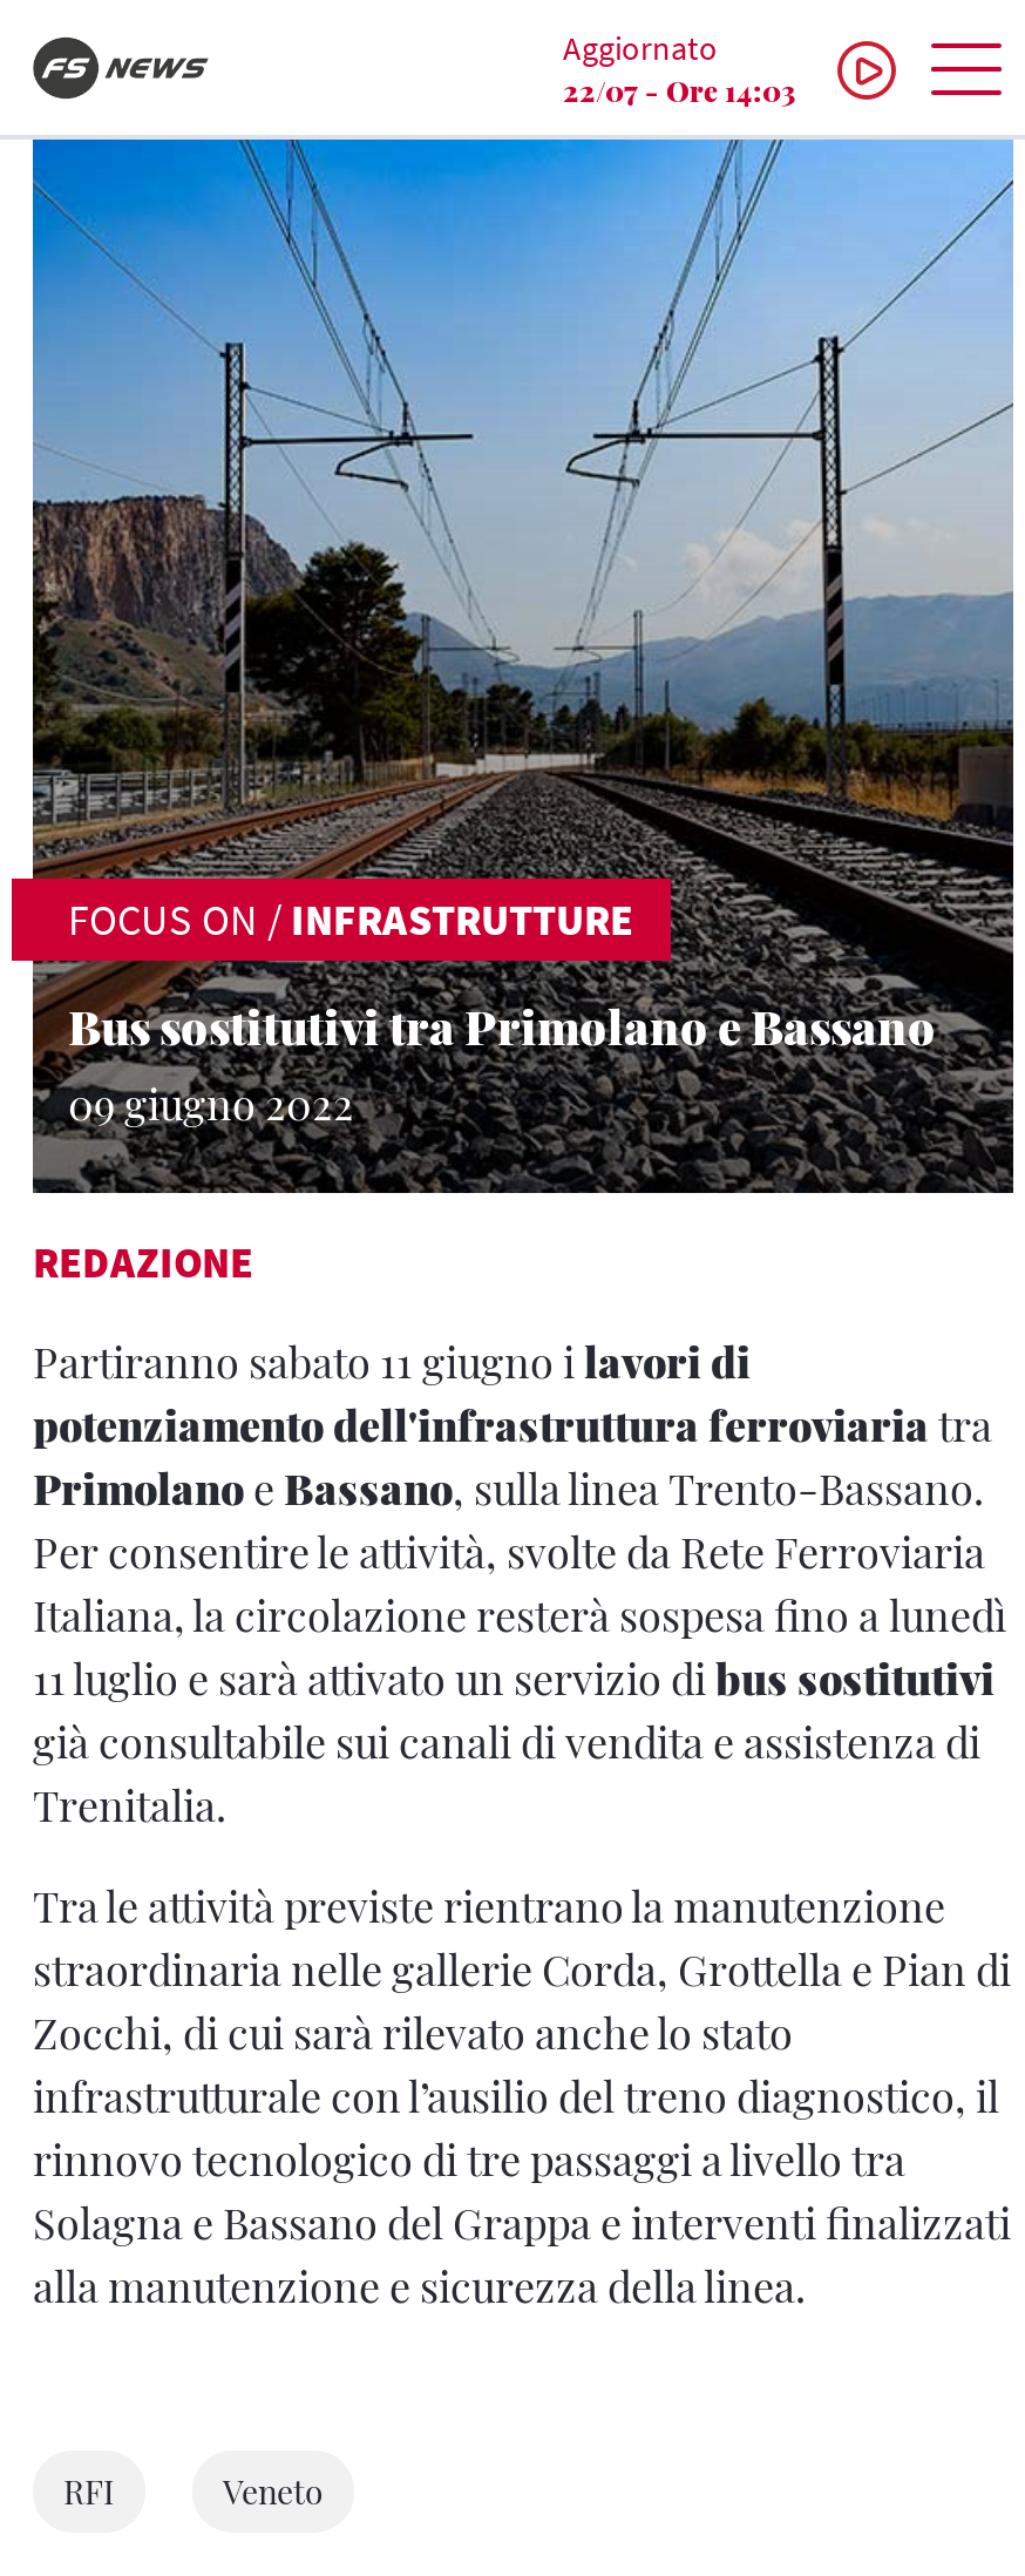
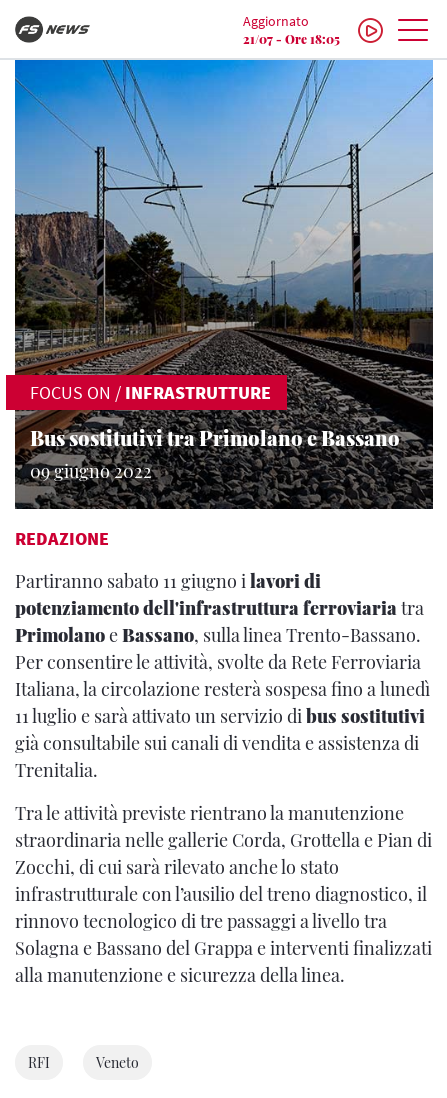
[563,70,795,108] 22/07 - Ore 14:03 -> [243,30,340,46] 21/07 - Ore 18:05

